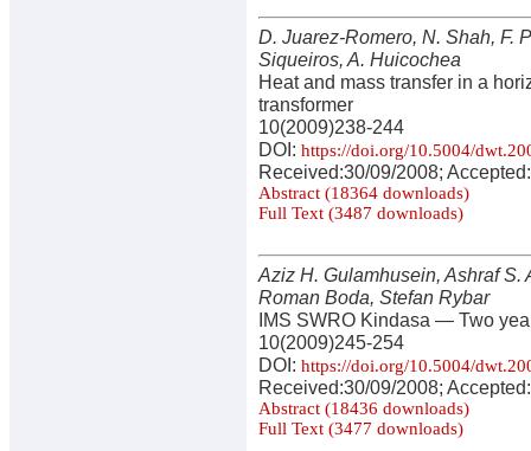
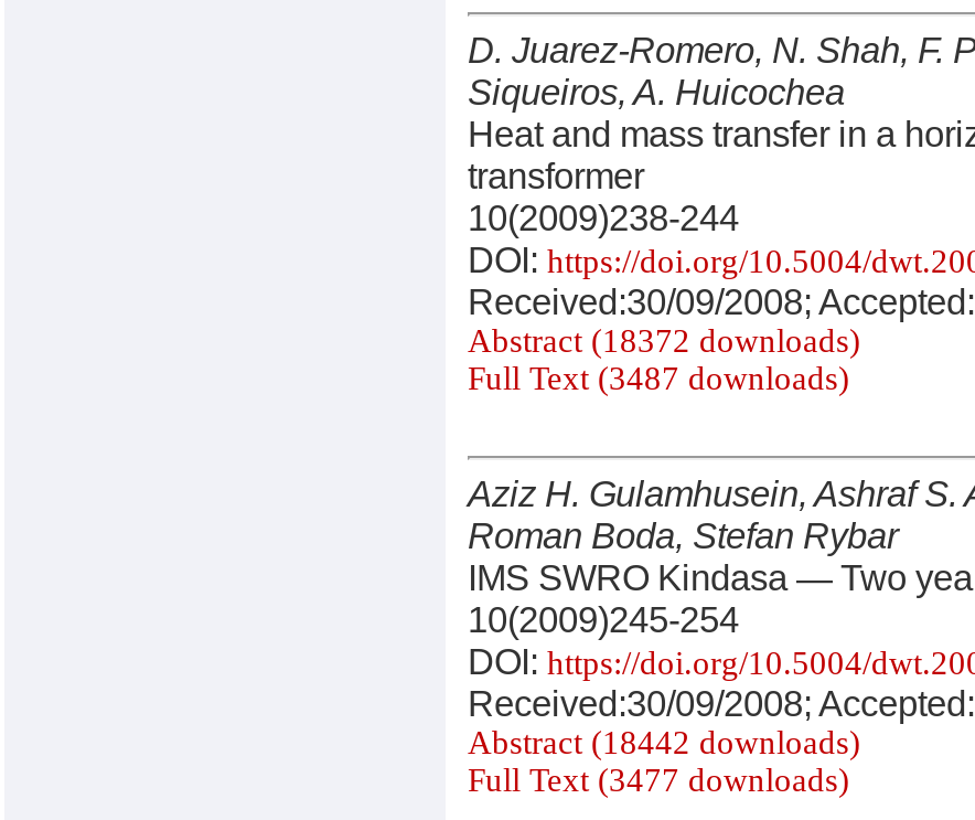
[258,183,469,202] Abstract (18364 downloads) -> [468,323,860,359] Abstract (18372 downloads)
[258,399,469,418] Abstract (18436 downloads) -> [468,725,860,760] Abstract (18442 downloads)

